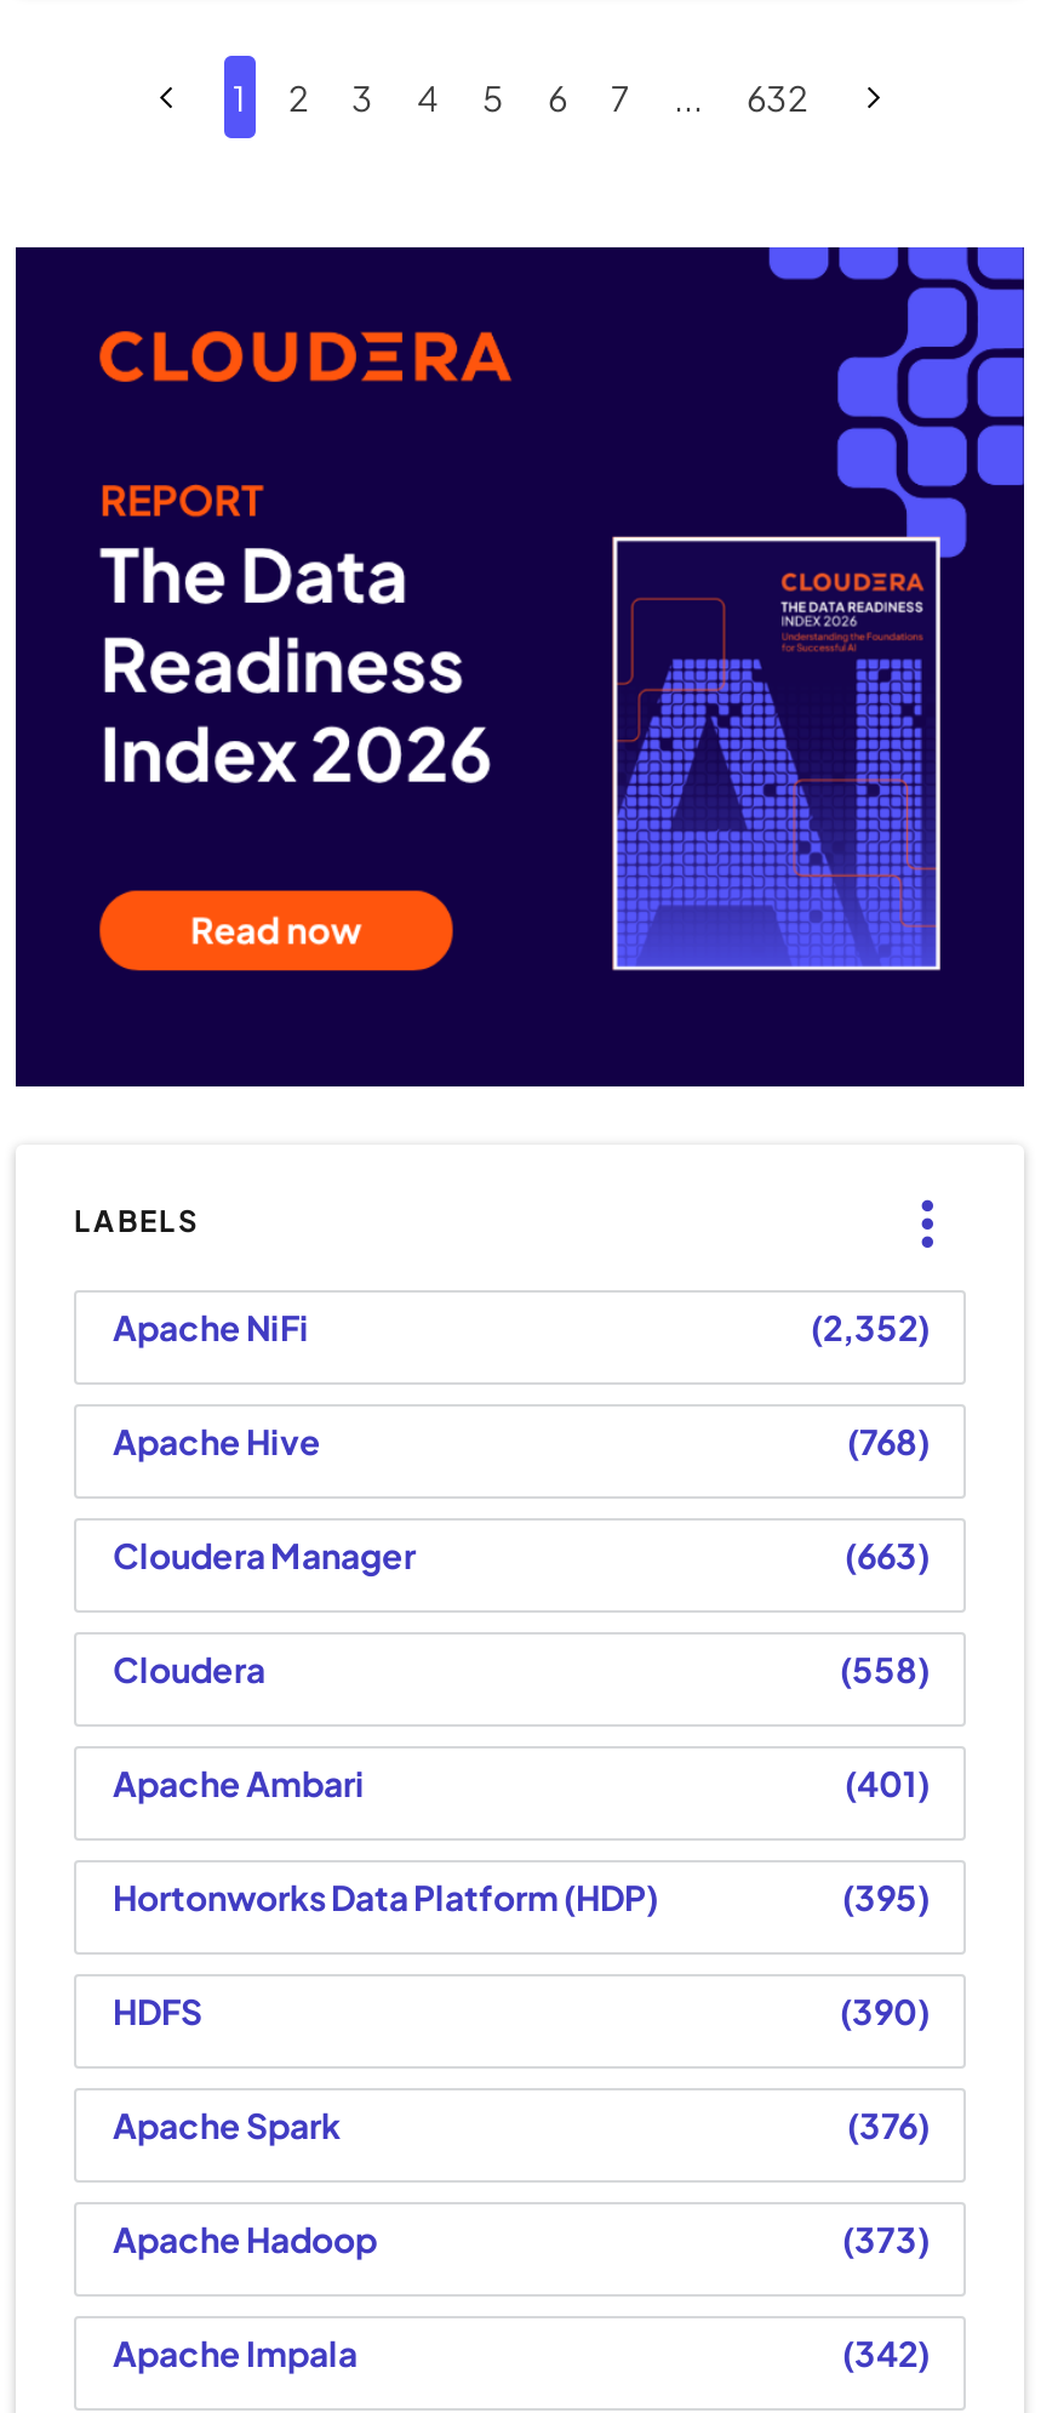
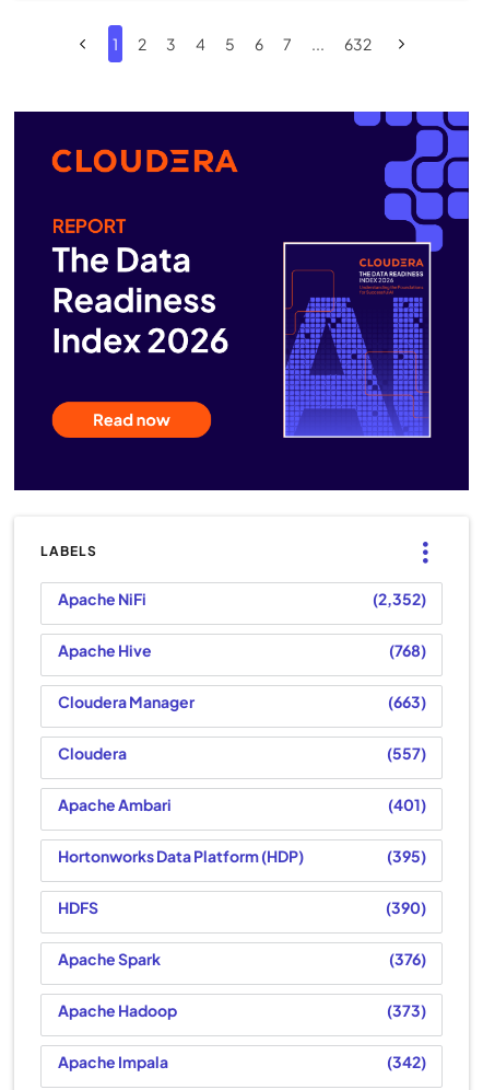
[852,1647,917,1691] 558 -> [392,743,421,763] 557

